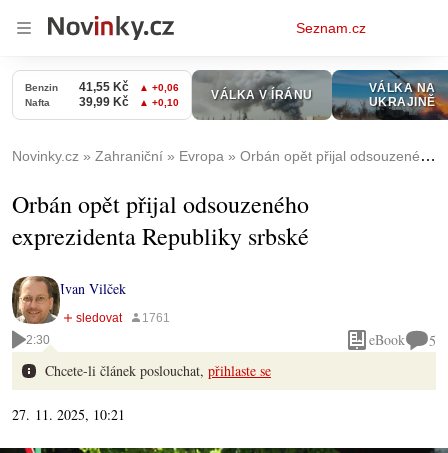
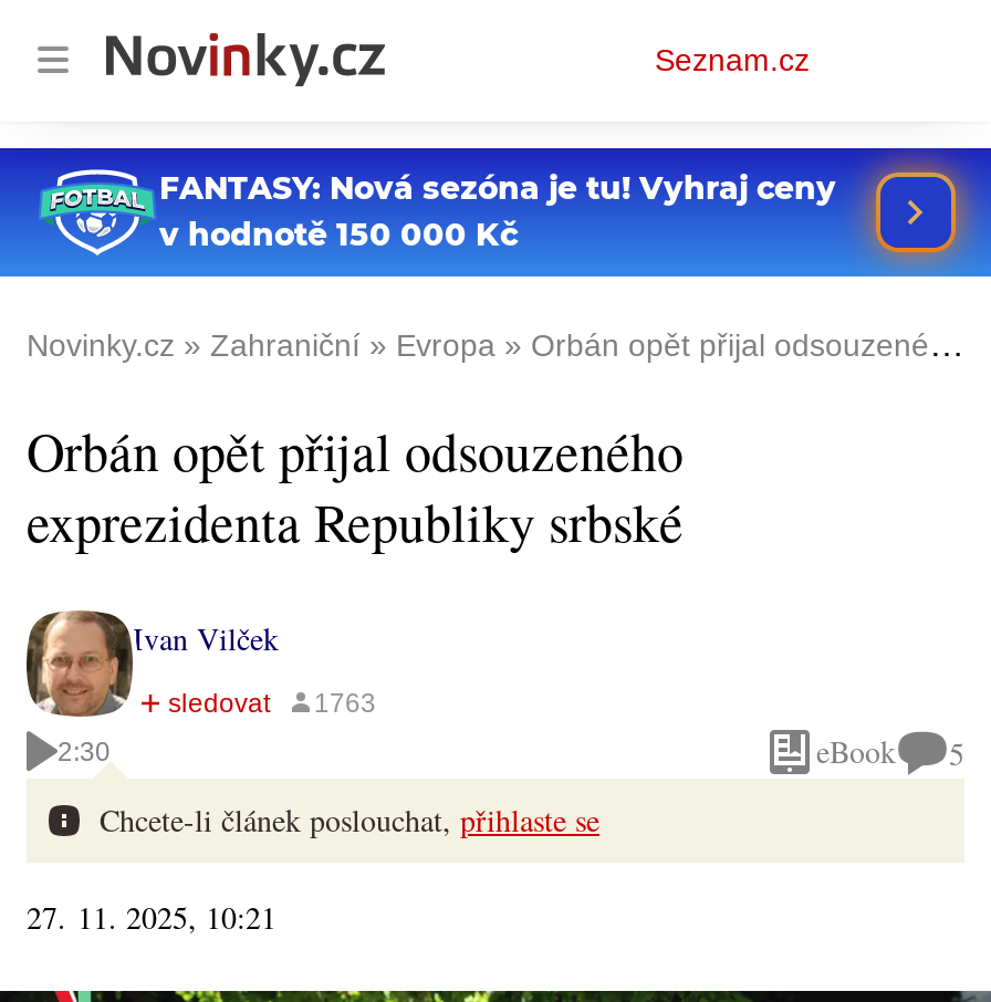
[3,68,445,125] [image] -> [7,146,984,279] [image]

